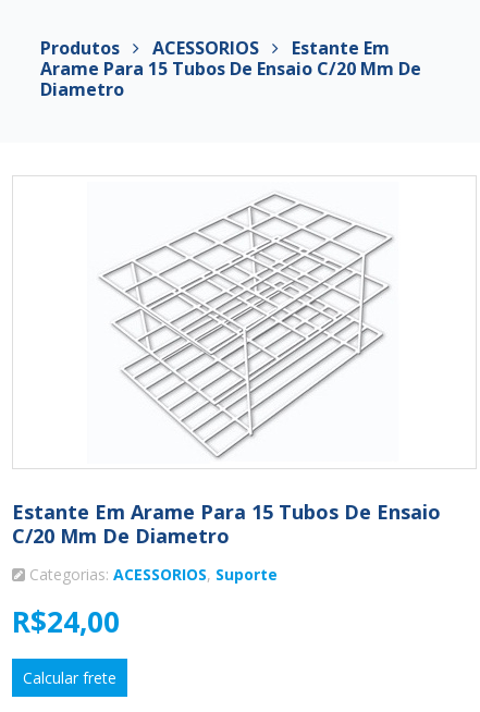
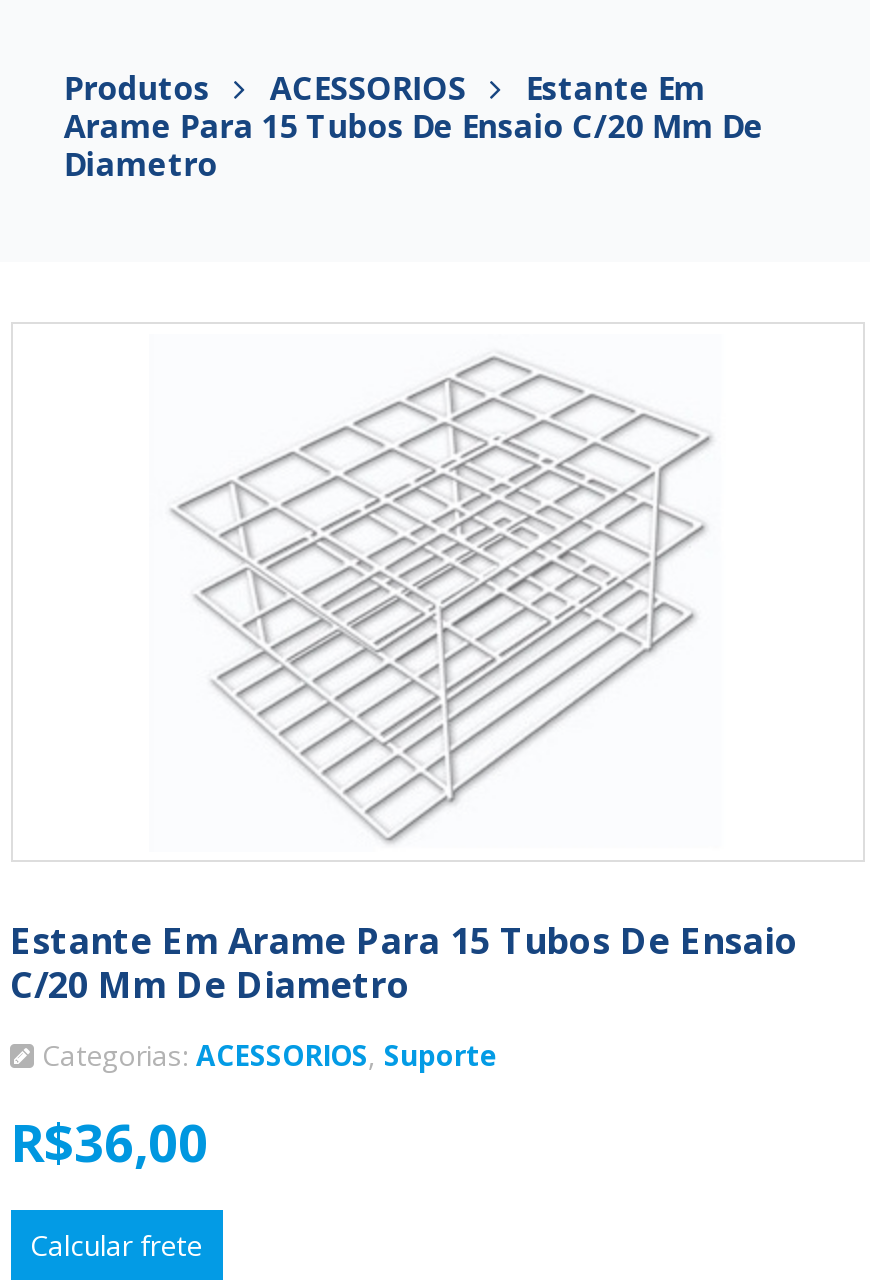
[11,602,119,641] R$24,00 -> [10,1106,208,1178] R$36,00

